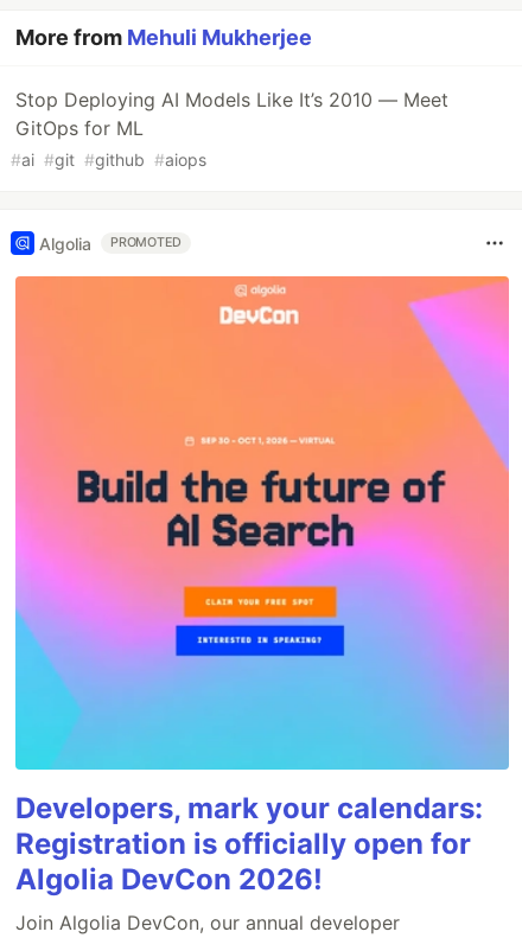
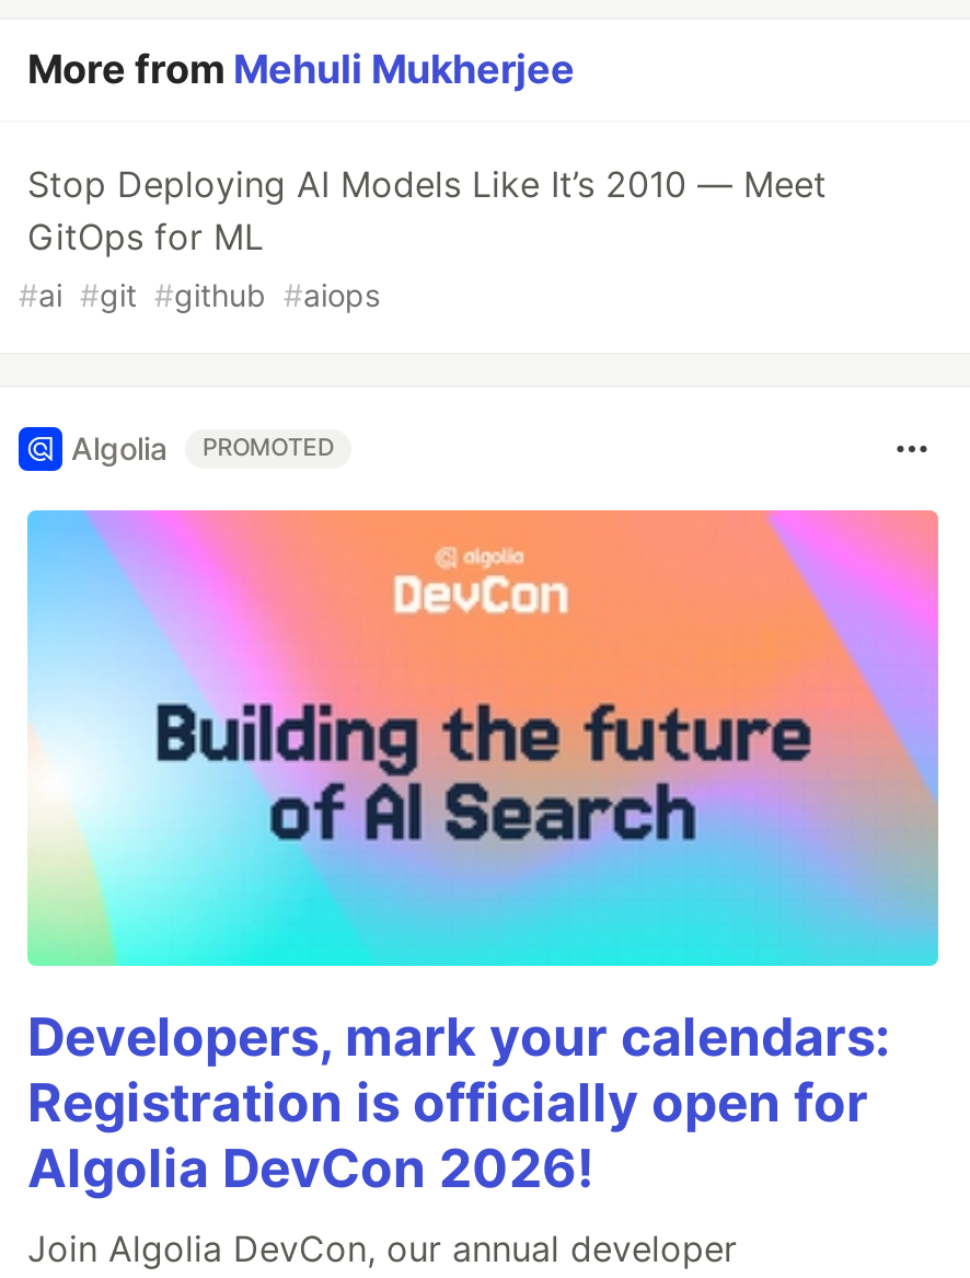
[14,275,510,771] [image] -> [25,507,938,967] [image]

